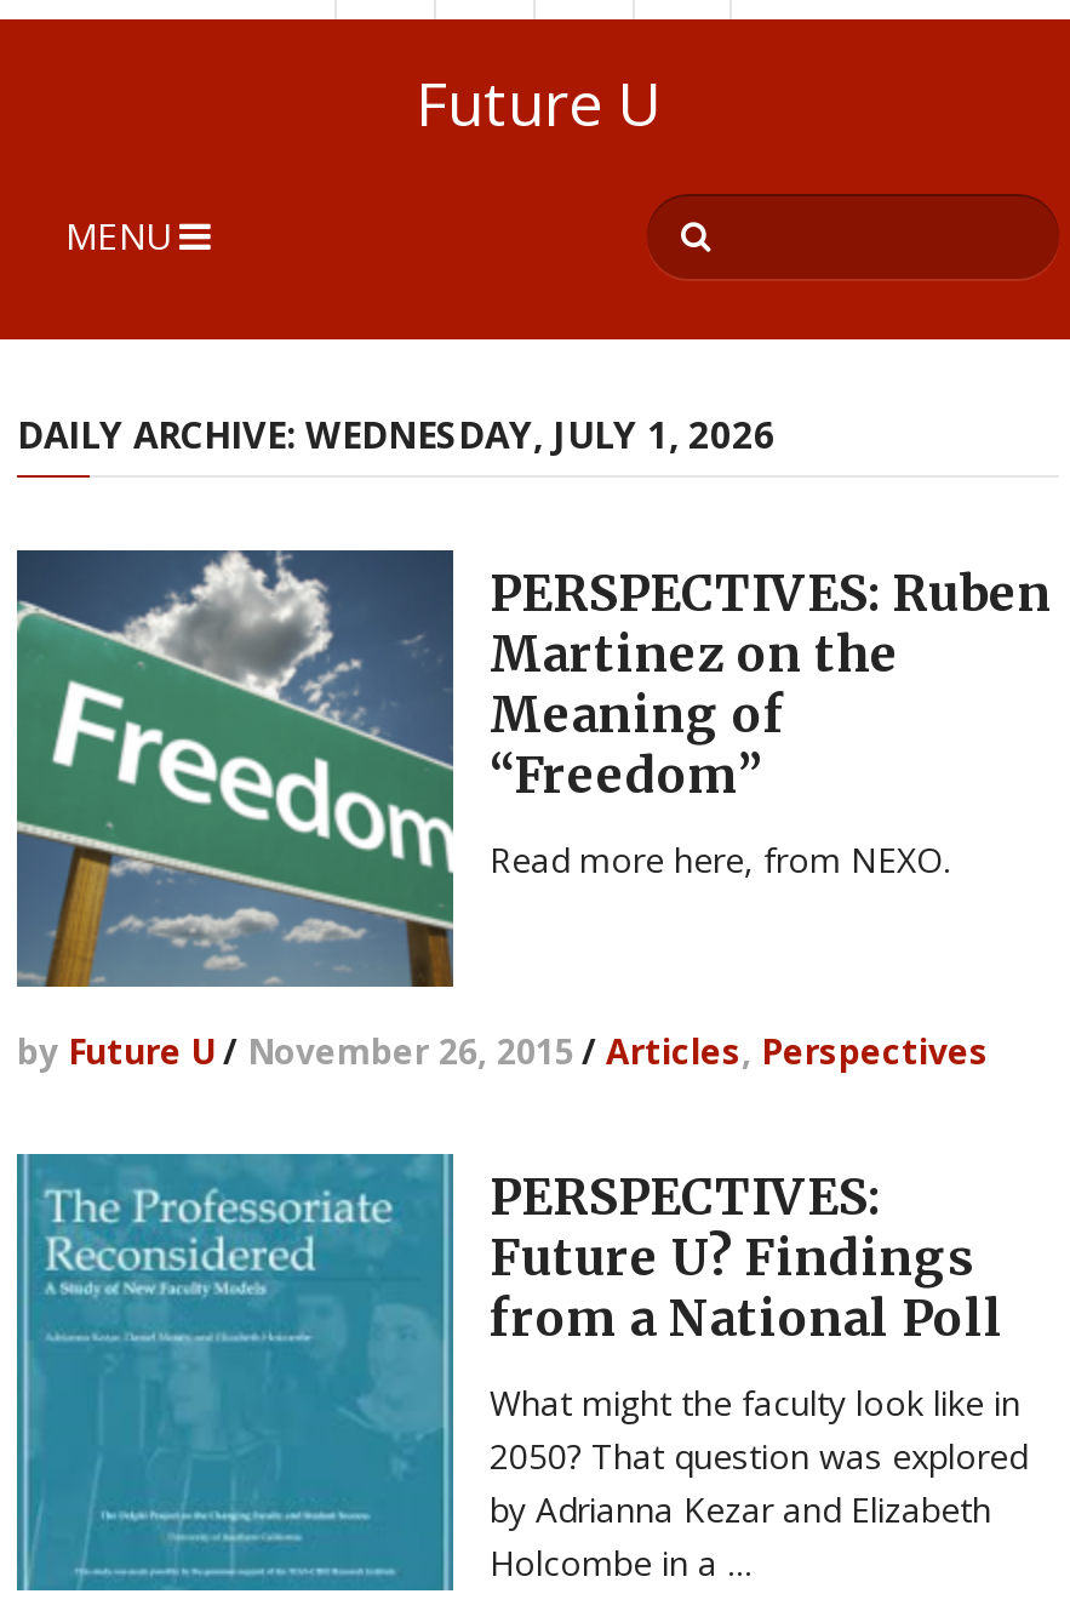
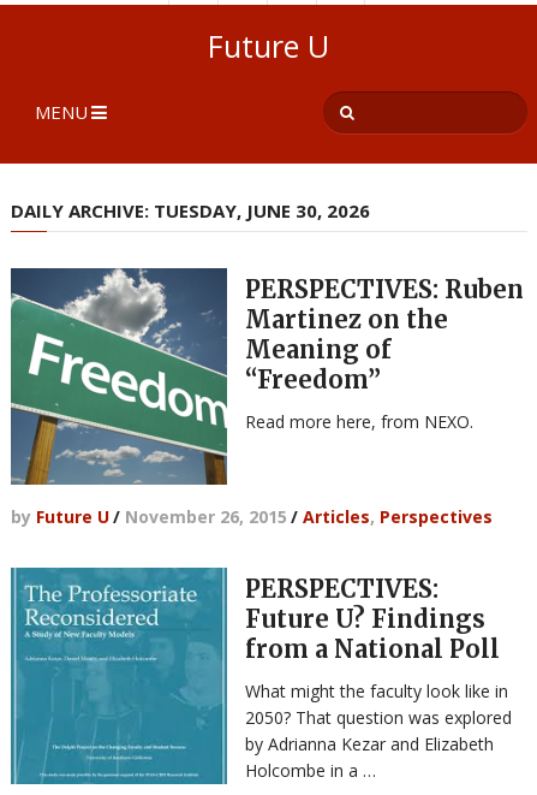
[17,410,776,458] DAILY ARCHIVE: WEDNESDAY, JULY 1, 2026 -> [11,198,370,223] DAILY ARCHIVE: TUESDAY, JUNE 30, 2026

